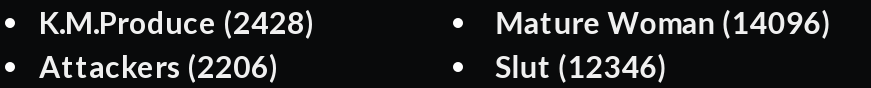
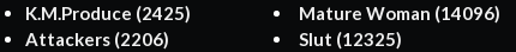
[39,4,315,40] K.M.Produce (2428) -> [25,2,191,24] K.M.Produce (2425)
[496,48,668,84] Slut (12346) -> [299,28,402,50] Slut (12325)

